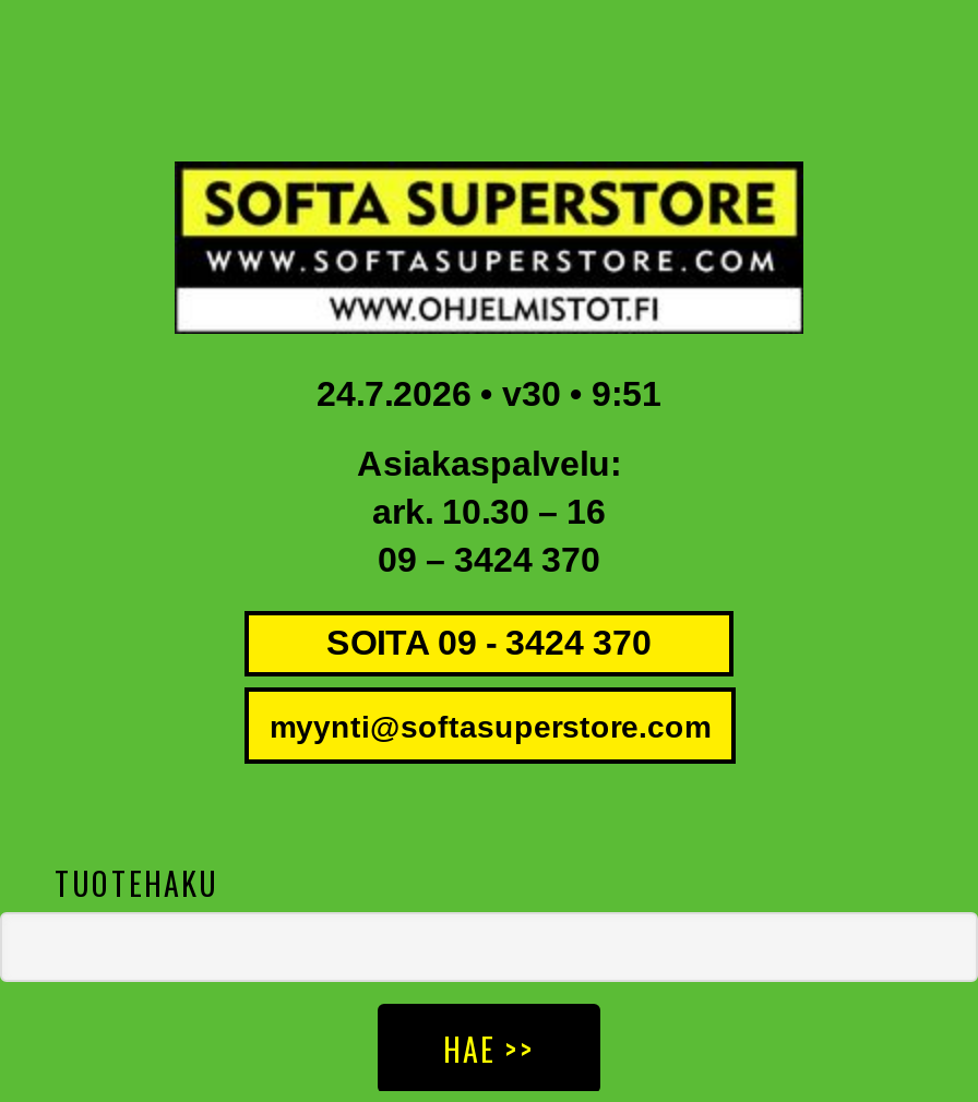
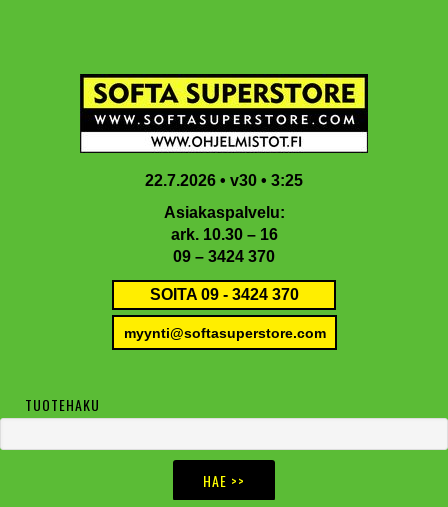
[317,375,661,412] 24.7.2026 • v30 • 9:51 -> [145,172,303,189] 22.7.2026 • v30 • 3:25

